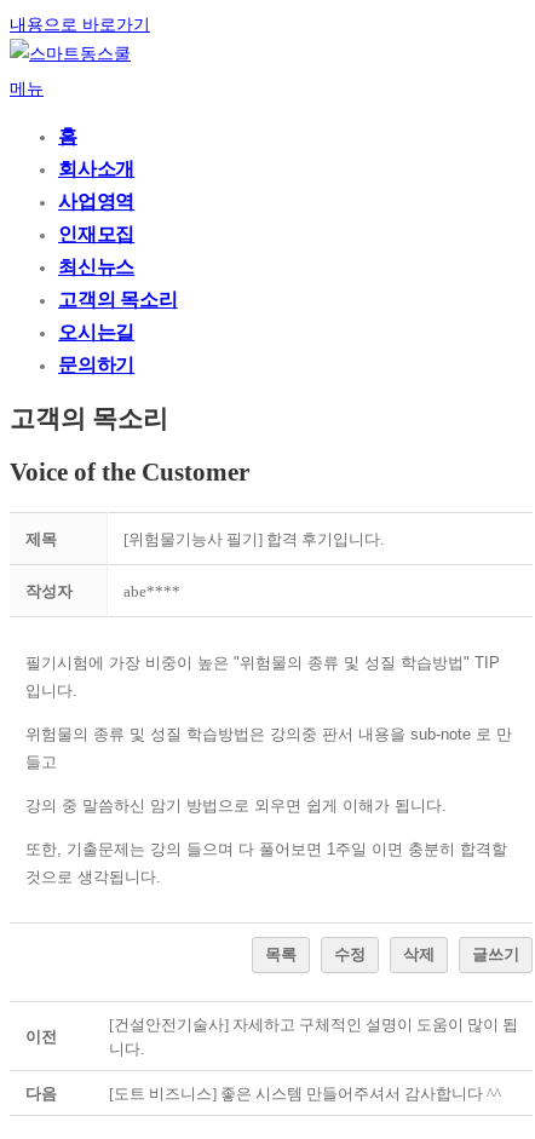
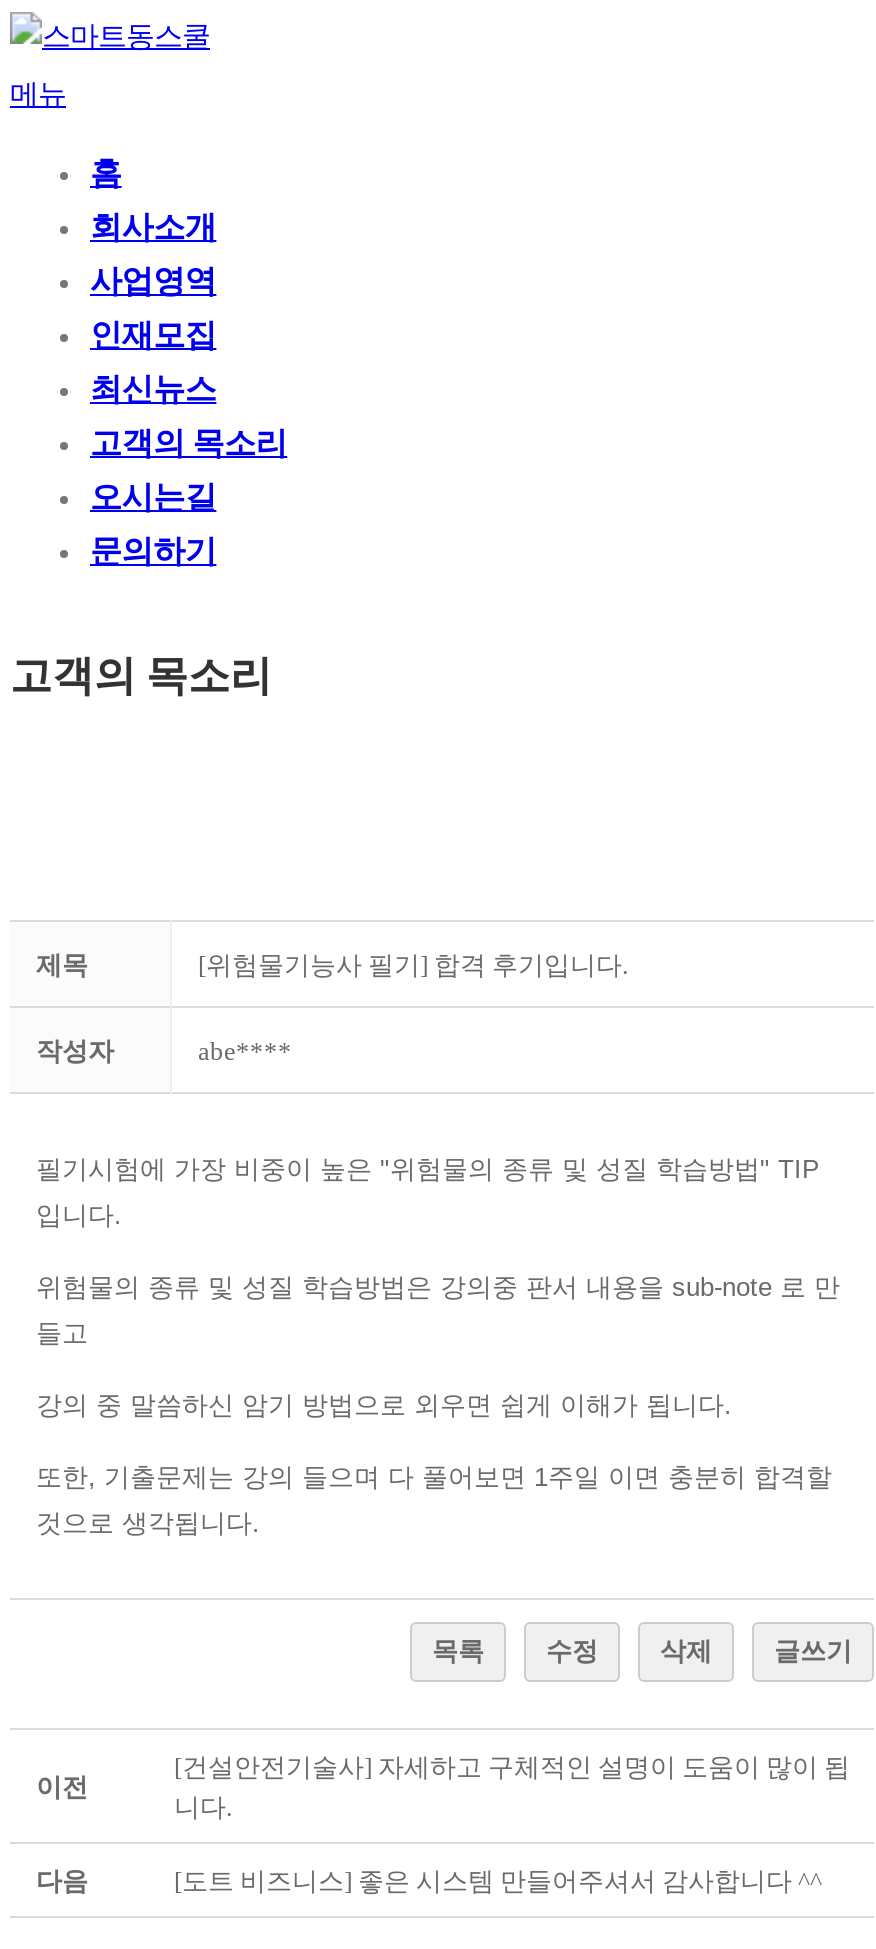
[10,15,150,34] 내용으로 바로가기 -> none
moved [10,79,177,376] -> [10,78,287,569]: 메뉴 | 홈 | 회사소개 | ... | 오시는길 | 문의하기
[10,458,249,487] Voice of the Customer -> none

